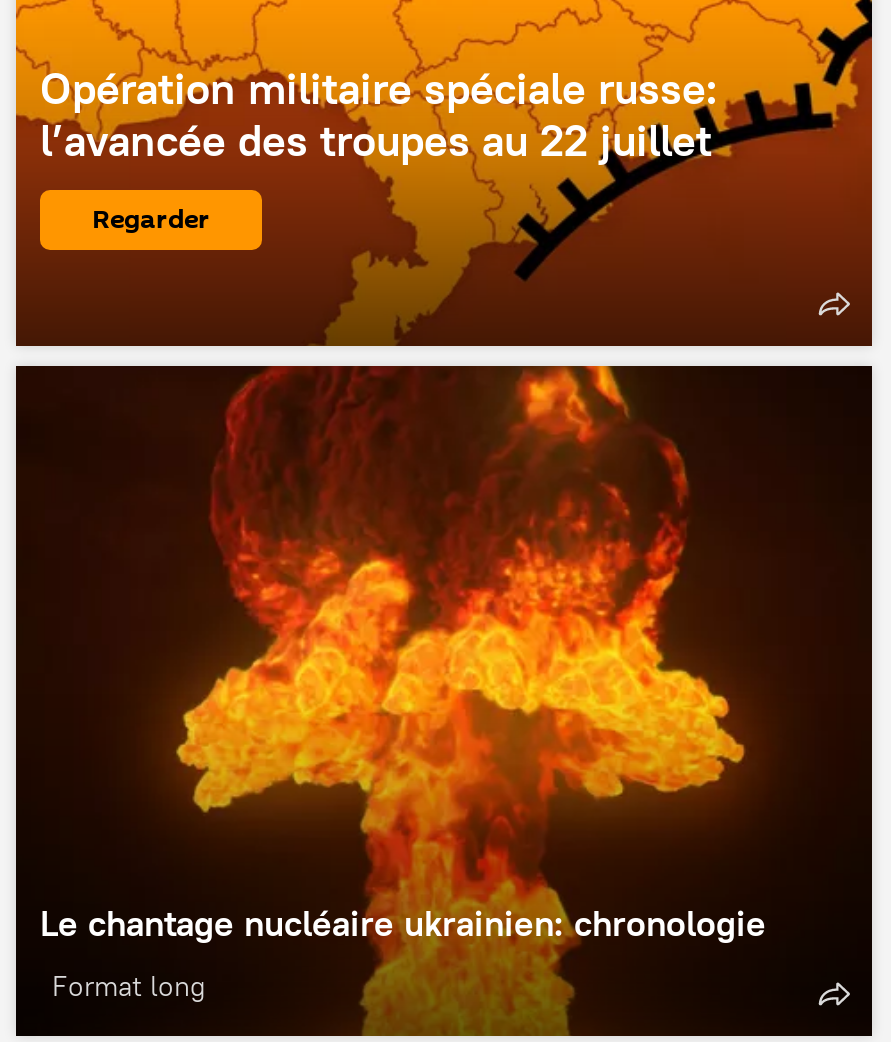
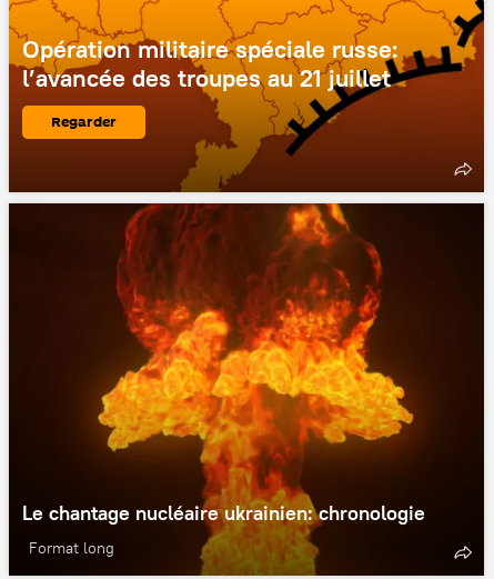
[40,112,712,168] l’avancée des troupes au 22 juillet -> [22,62,391,93] l’avancée des troupes au 21 juillet

